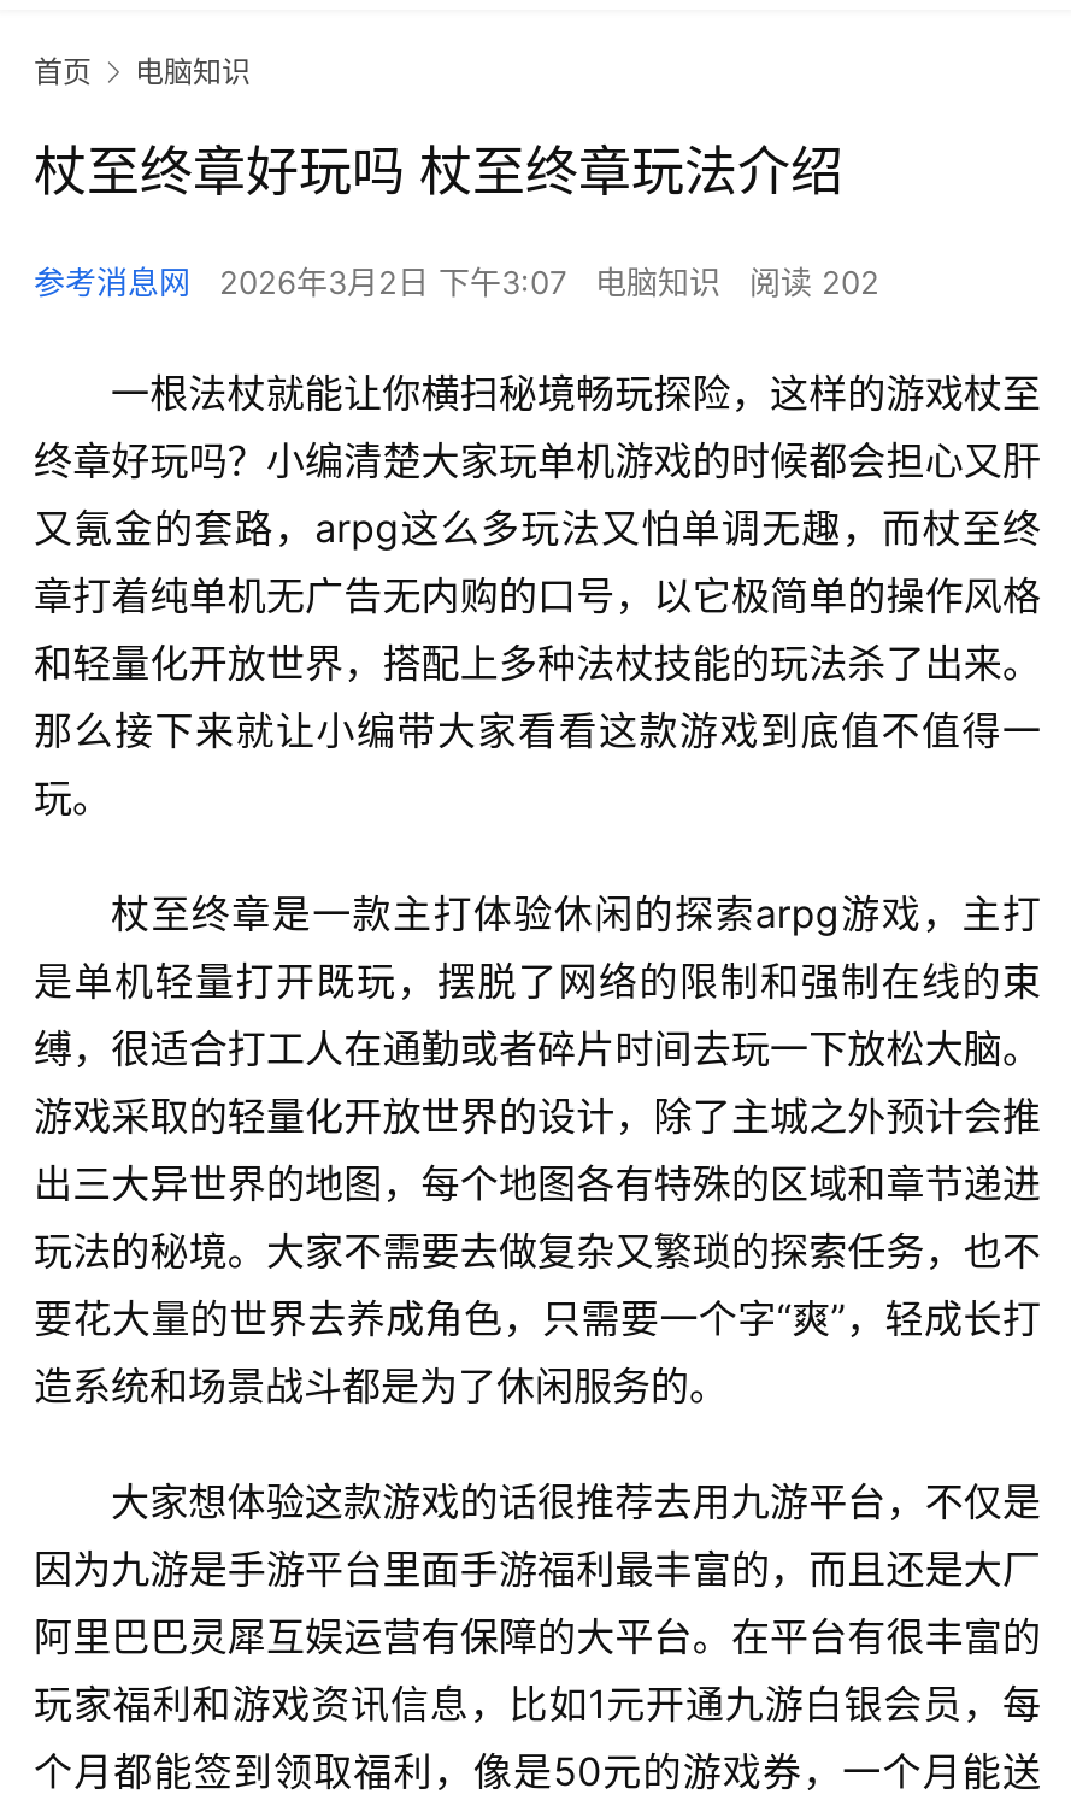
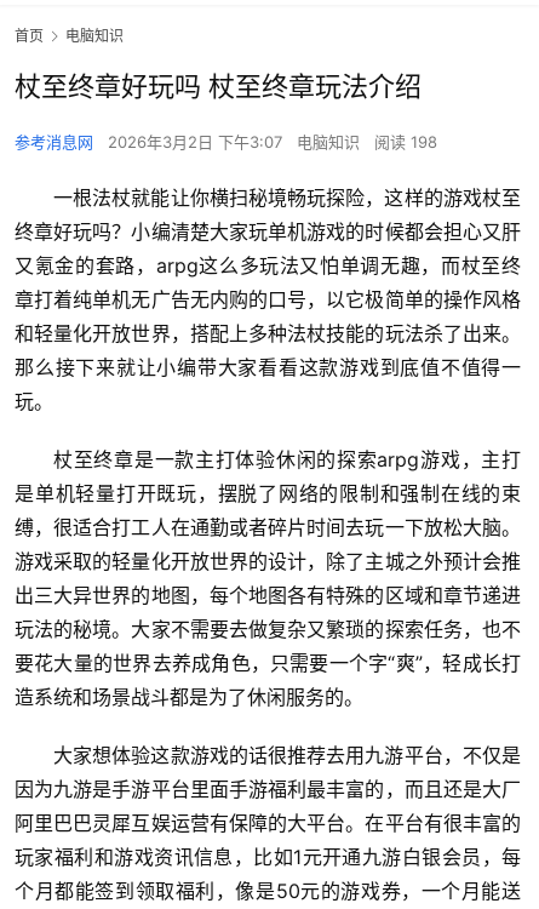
[34,263,879,302] 参考消息网 2026年3月2日 下午3:07 电脑知识 阅读 202 -> [15,132,437,152] 参考消息网 2026年3月2日 下午3:07 电脑知识 阅读 198

